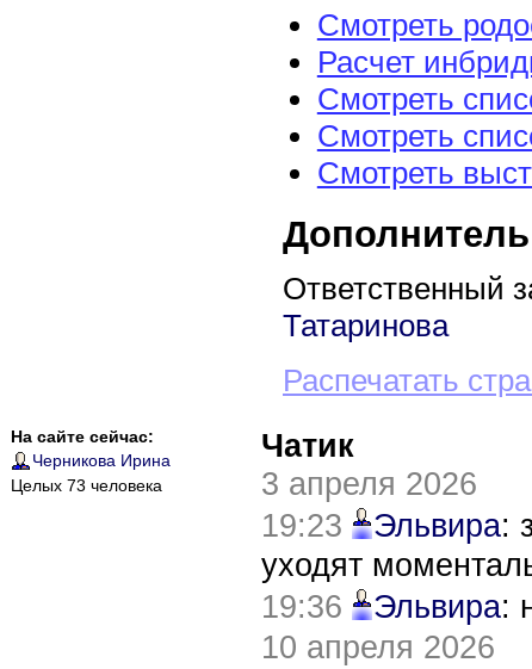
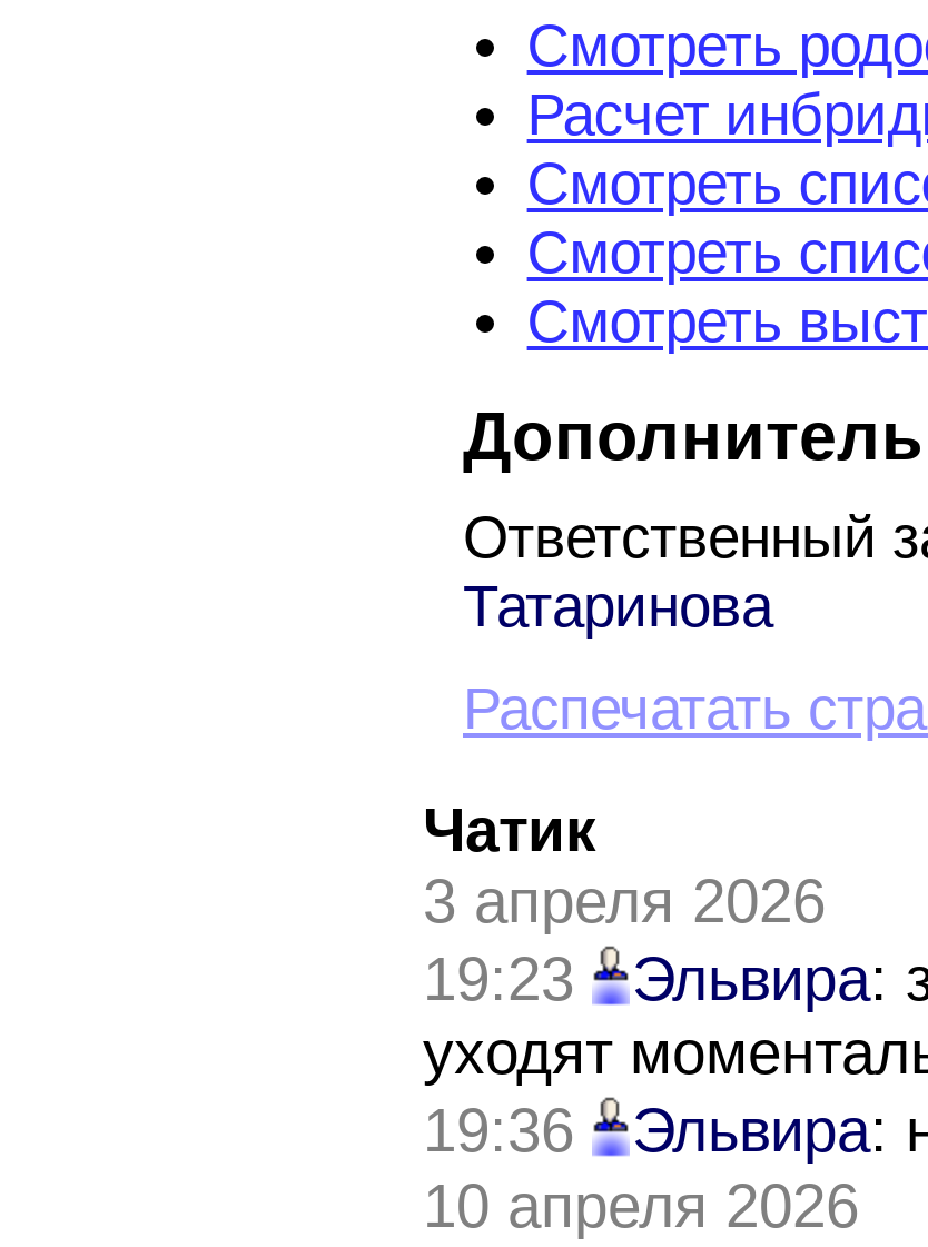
[11,427,171,495] На сайте сейчас: | Черникова Ирина | Целых 73 человека -> none

